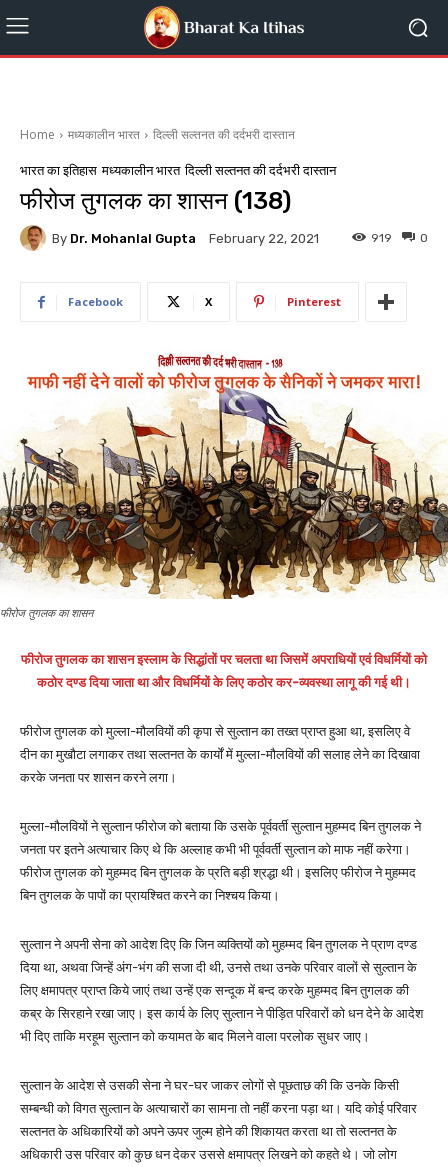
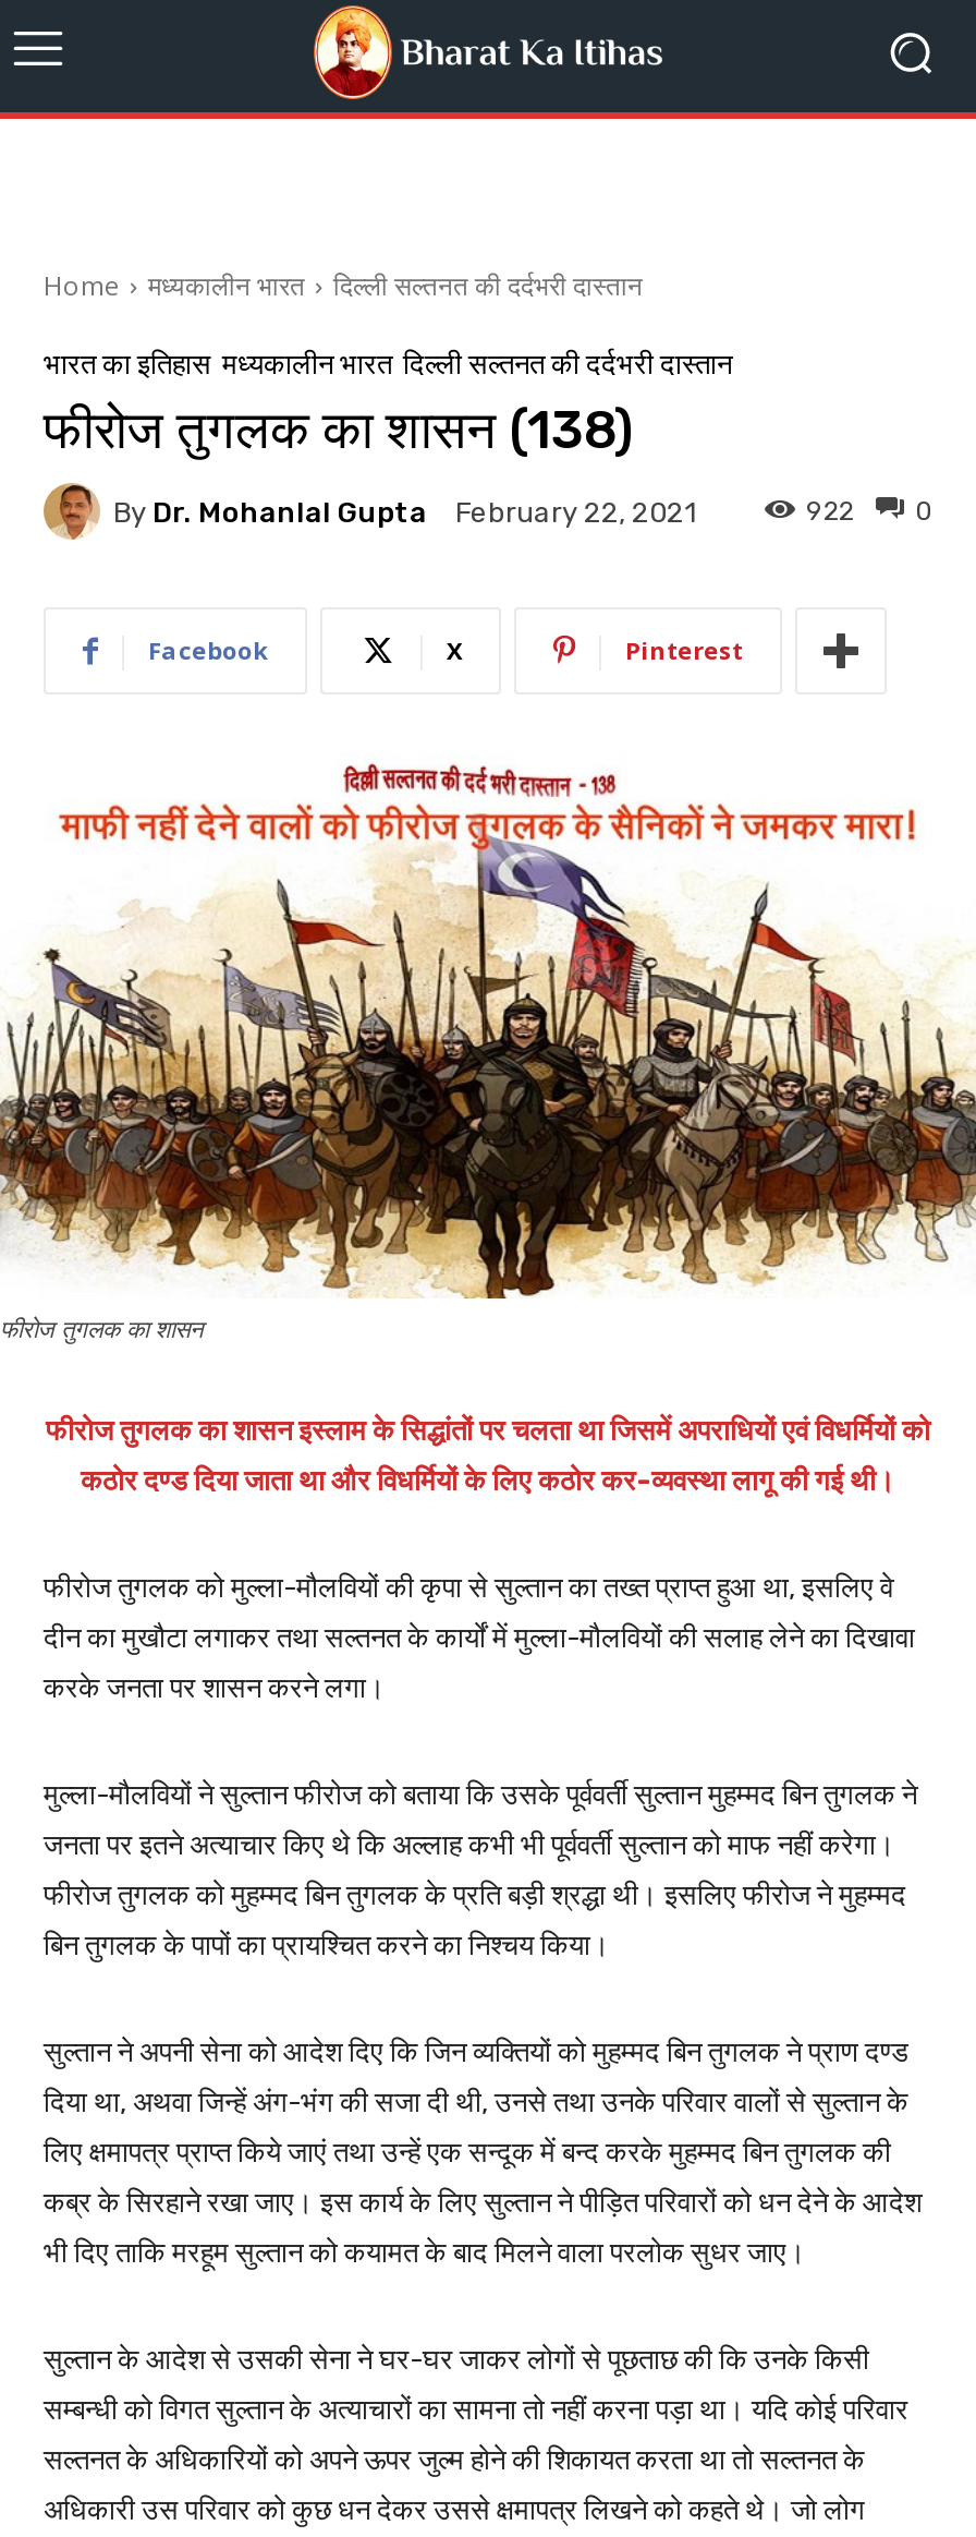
[371,231,428,245] 919 0 -> [806,496,932,526] 922 0

